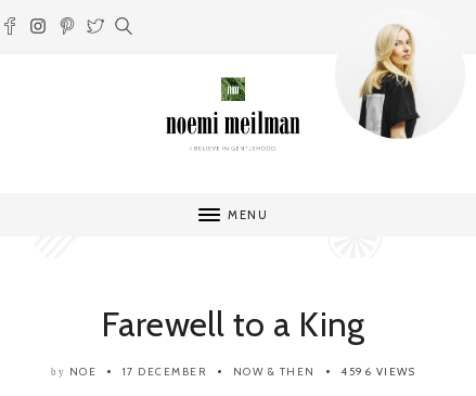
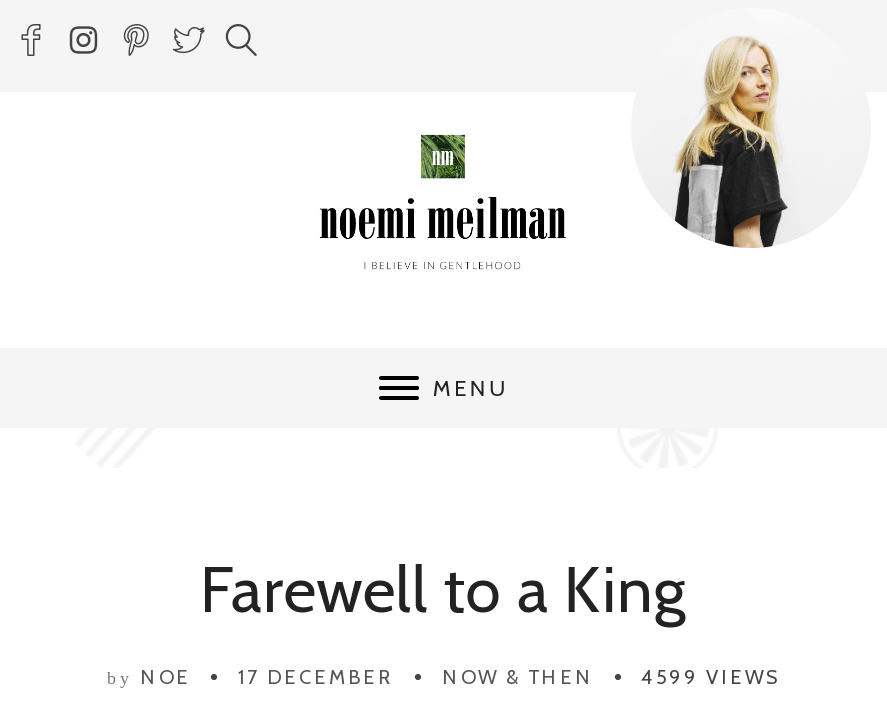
[51,365,415,379] by NOE 17 DECEMBER NOW & THEN 4596 VIEWS -> [107,664,779,690] by NOE 17 DECEMBER NOW & THEN 4599 VIEWS

